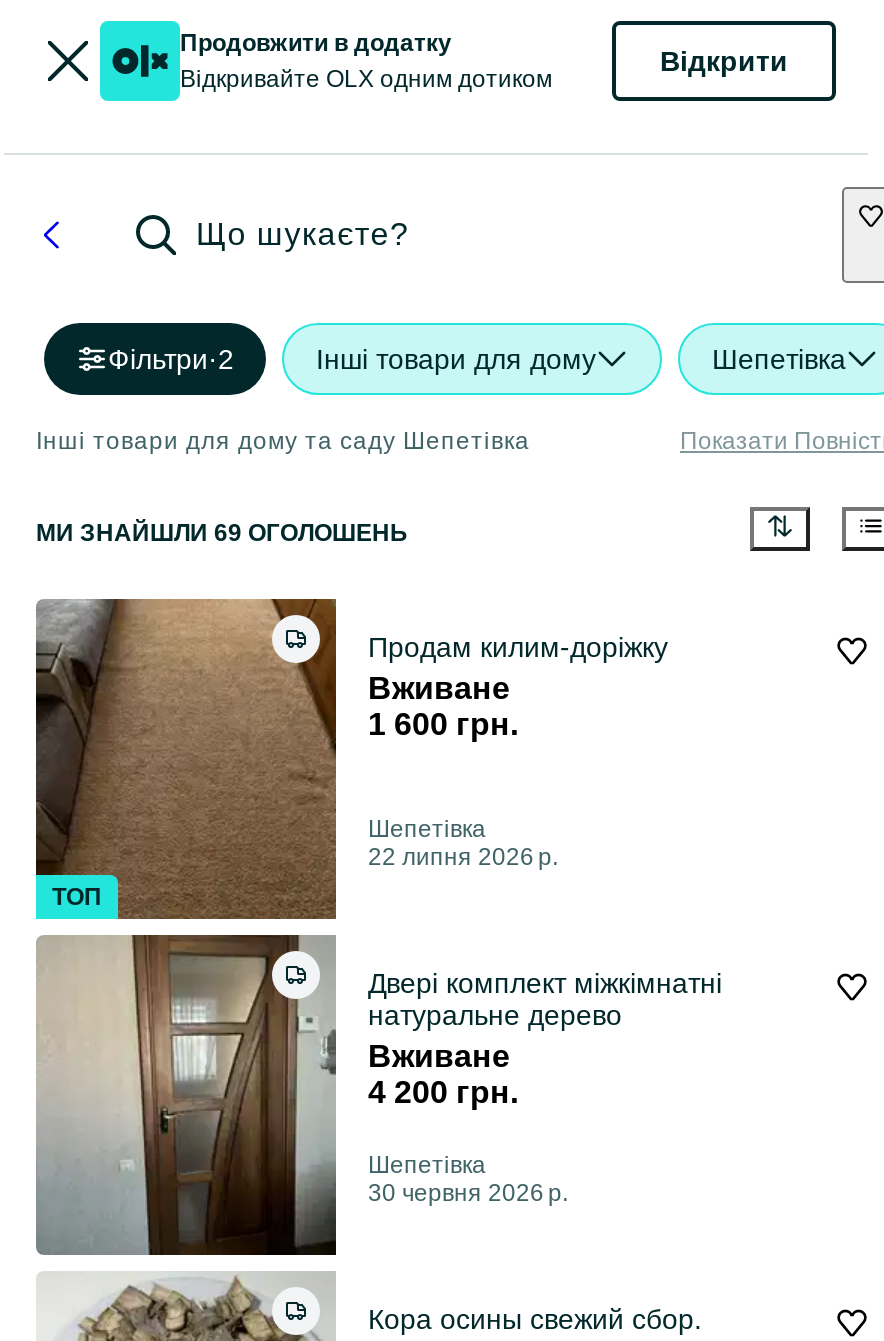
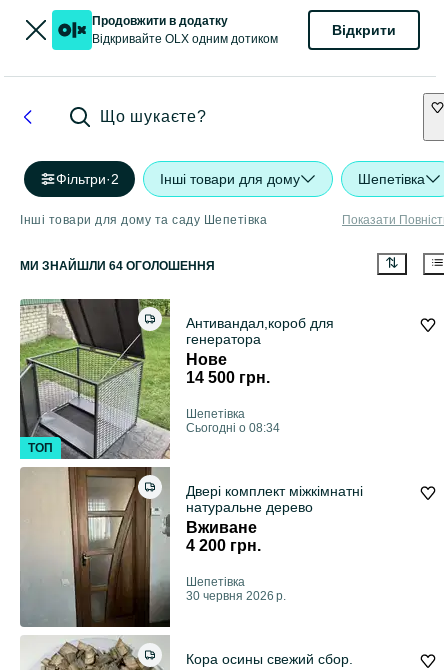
[36,520,408,548] МИ ЗНАЙШЛИ 69 ОГОЛОШЕНЬ -> [20,259,215,273] МИ ЗНАЙШЛИ 64 ОГОЛОШЕННЯ
[34,597,668,921] [image] | Продам килим-доріжку | Вживане | 1 600 грн. -> [19,298,334,459] [image] | Антивандал,короб для | генератора | Нове | 14 500 грн.
[368,844,558,872] 22 липня 2026 р. -> [186,421,280,435] Сьогодні о 08:34

